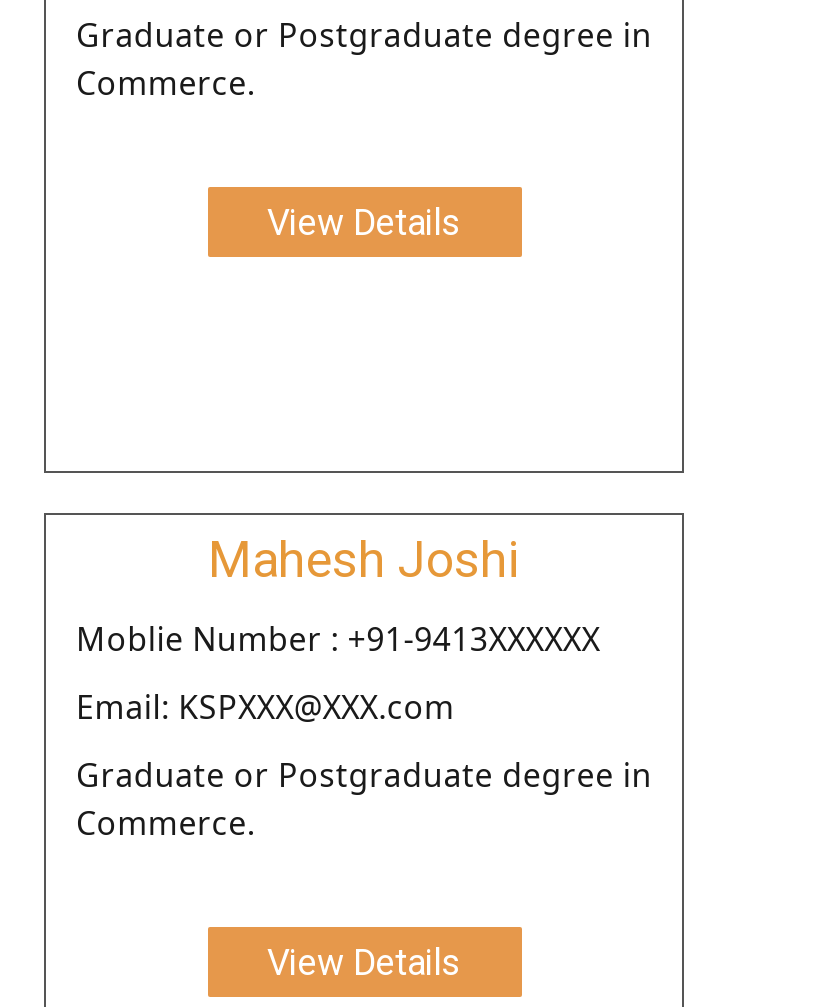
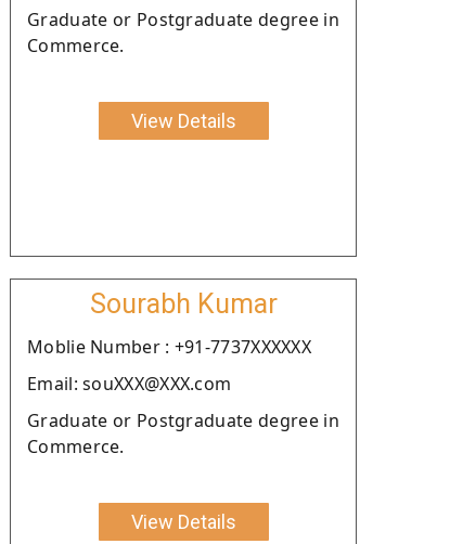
[208,531,520,589] Mahesh Joshi -> [89,289,277,320] Sourabh Kumar
[76,617,600,661] Moblie Number : +91-9413XXXXXX -> [27,335,311,359] Moblie Number : +91-7737XXXXXX
[76,685,455,729] Email: KSPXXX@XXX.com -> [27,372,231,396] Email: souXXX@XXX.com

